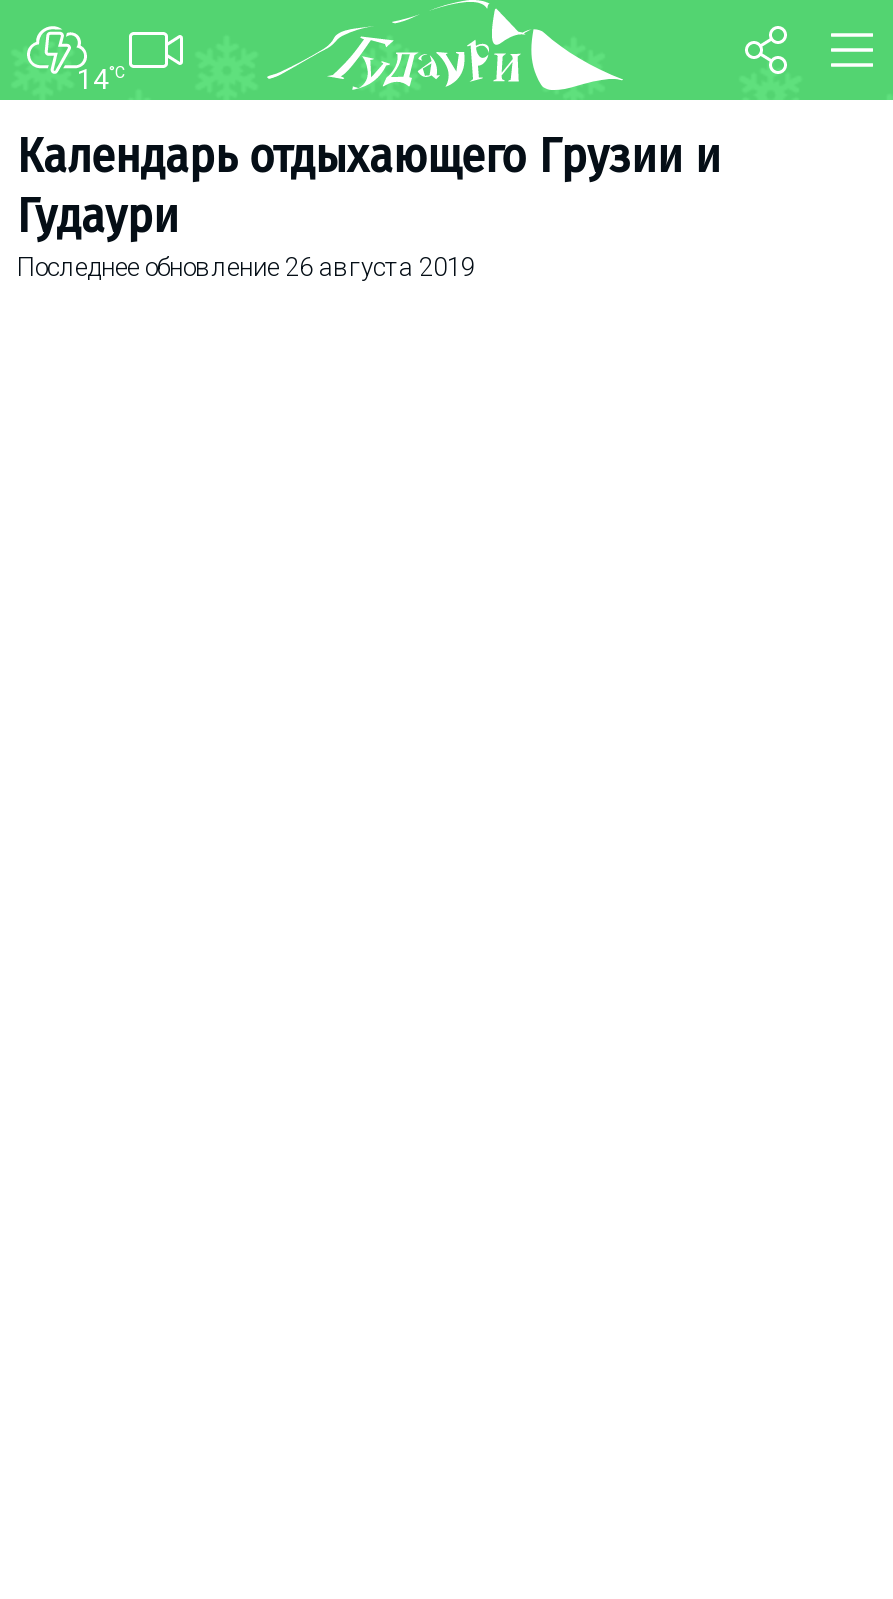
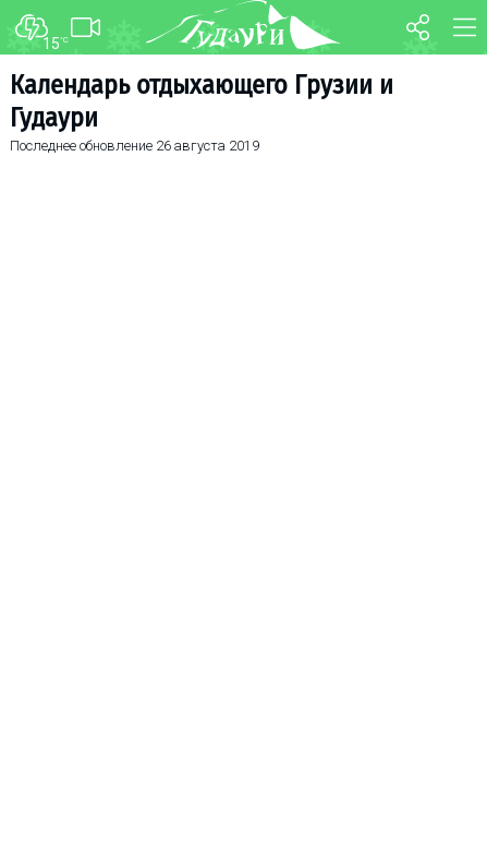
[77,64,125,96] 14°C -> [42,35,69,52] 15°C

